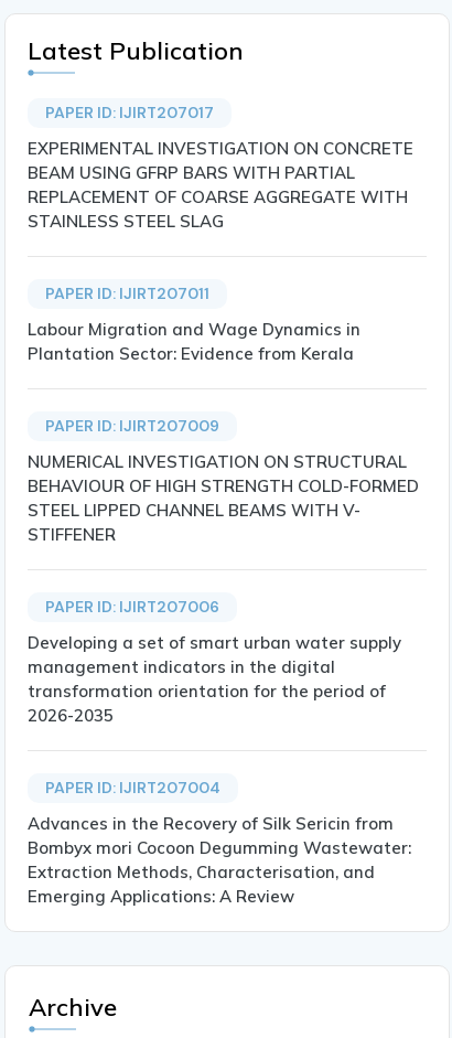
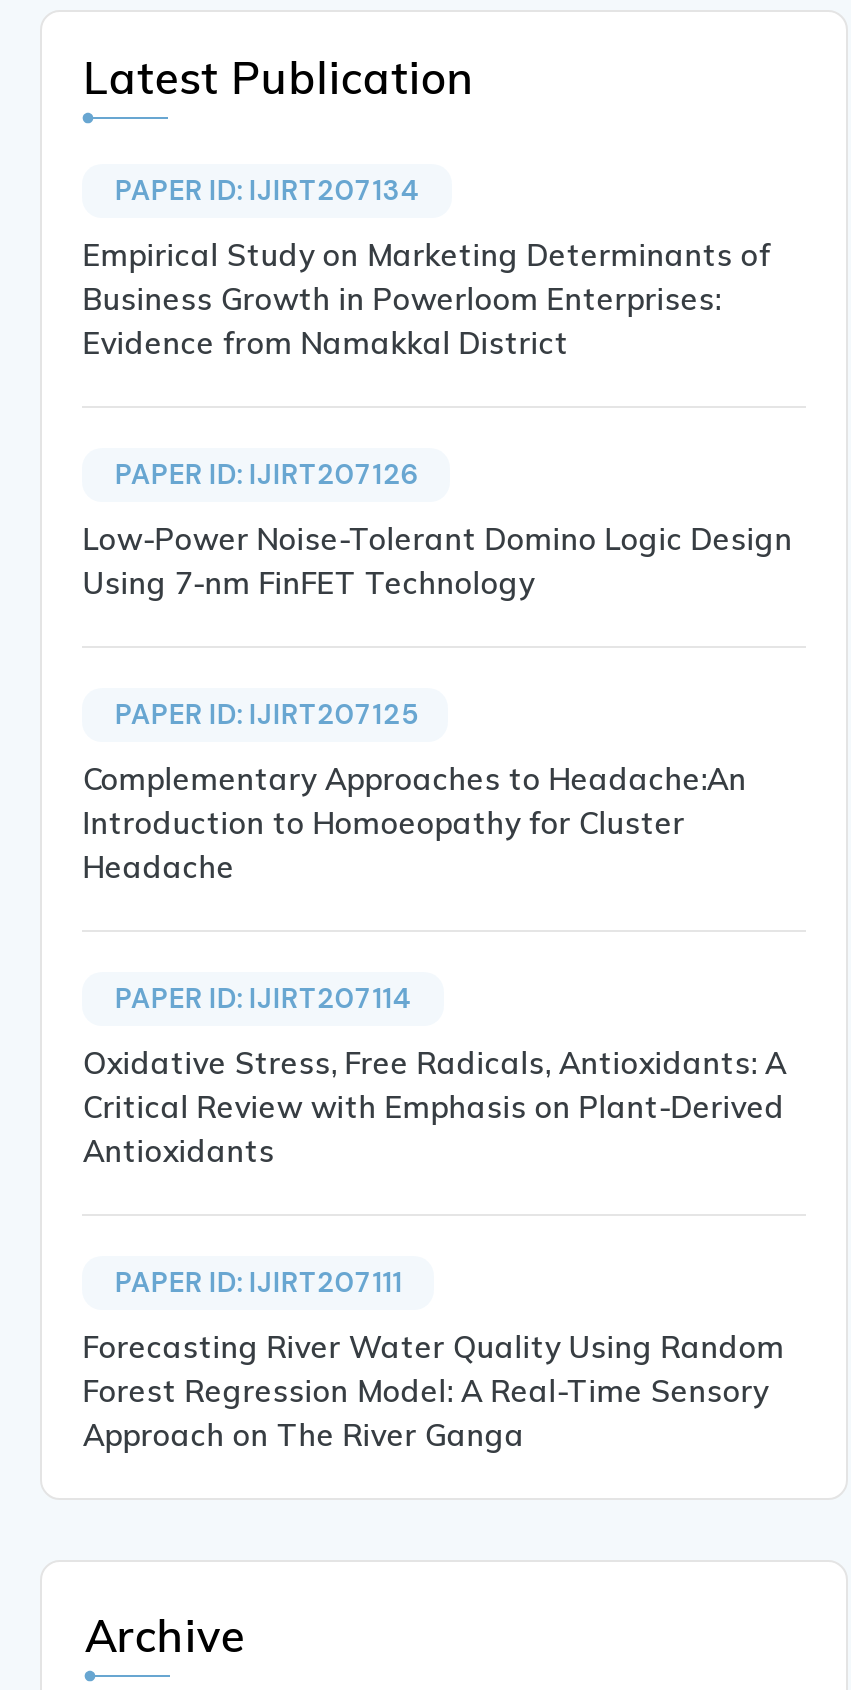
[46,102,214,122] PAPER ID: IJIRT207017 -> [115,171,421,207] PAPER ID: IJIRT207134
[28,137,414,231] EXPERIMENTAL INVESTIGATION ON CONCRETE | BEAM USING GFRP BARS WITH PARTIAL | REPLACEMENT OF COARSE AGGREGATE WITH | STAINLESS STEEL SLAG -> [83,235,771,361] Empirical Study on Marketing Determinants of | Business Growth in Powerloom Enterprises: | Evidence from Namakkal District
[46,283,210,303] PAPER ID: IJIRT207011 -> [115,455,419,491] PAPER ID: IJIRT207126
[28,318,361,364] Labour Migration and Wage Dynamics in | Plantation Sector: Evidence from Kerala -> [83,519,793,601] Low-Power Noise-Tolerant Domino Logic Design | Using 7-nm FinFET Technology
[46,415,220,435] PAPER ID: IJIRT207009 -> [115,695,417,731] PAPER ID: IJIRT207125
[28,451,419,544] NUMERICAL INVESTIGATION ON STRUCTURAL | BEHAVIOUR OF HIGH STRENGTH COLD-FORMED | STEEL LIPPED CHANNEL BEAMS WITH V- | STIFFENER -> [83,759,747,885] Complementary Approaches to Headache:An | Introduction to Homoeopathy for Cluster | Headache
[46,596,220,616] PAPER ID: IJIRT207006 -> [115,979,413,1015] PAPER ID: IJIRT207114
[28,632,402,725] Developing a set of smart urban water supply | management indicators in the digital | transformation orientation for the period of | 2026-2035 -> [83,1043,787,1169] Oxidative Stress, Free Radicals, Antioxidants: A | Critical Review with Emphasis on Plant-Derived | Antioxidants
[46,777,221,797] PAPER ID: IJIRT207004 -> [115,1263,403,1299] PAPER ID: IJIRT207111
[28,813,412,906] Advances in the Recovery of Silk Sericin from | Bombyx mori Cocoon Degumming Wastewater: | Extraction Methods, Characterisation, and | Emerging Applications: A Review -> [83,1327,785,1453] Forecasting River Water Quality Using Random | Forest Regression Model: A Real-Time Sensory | Approach on The River Ganga

